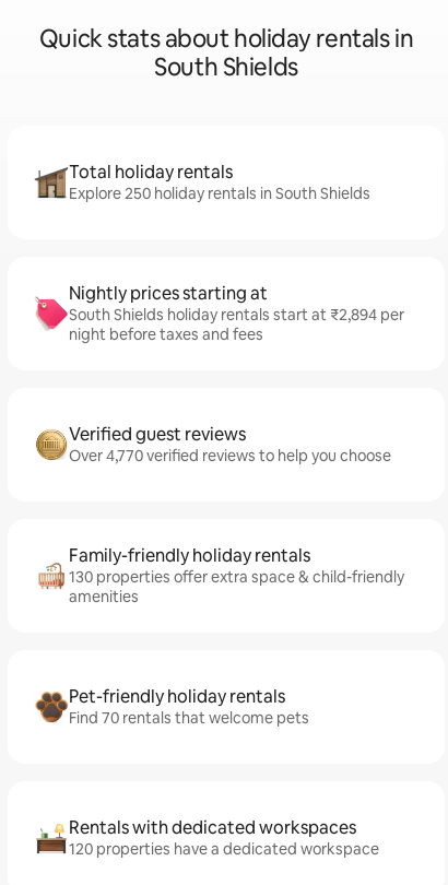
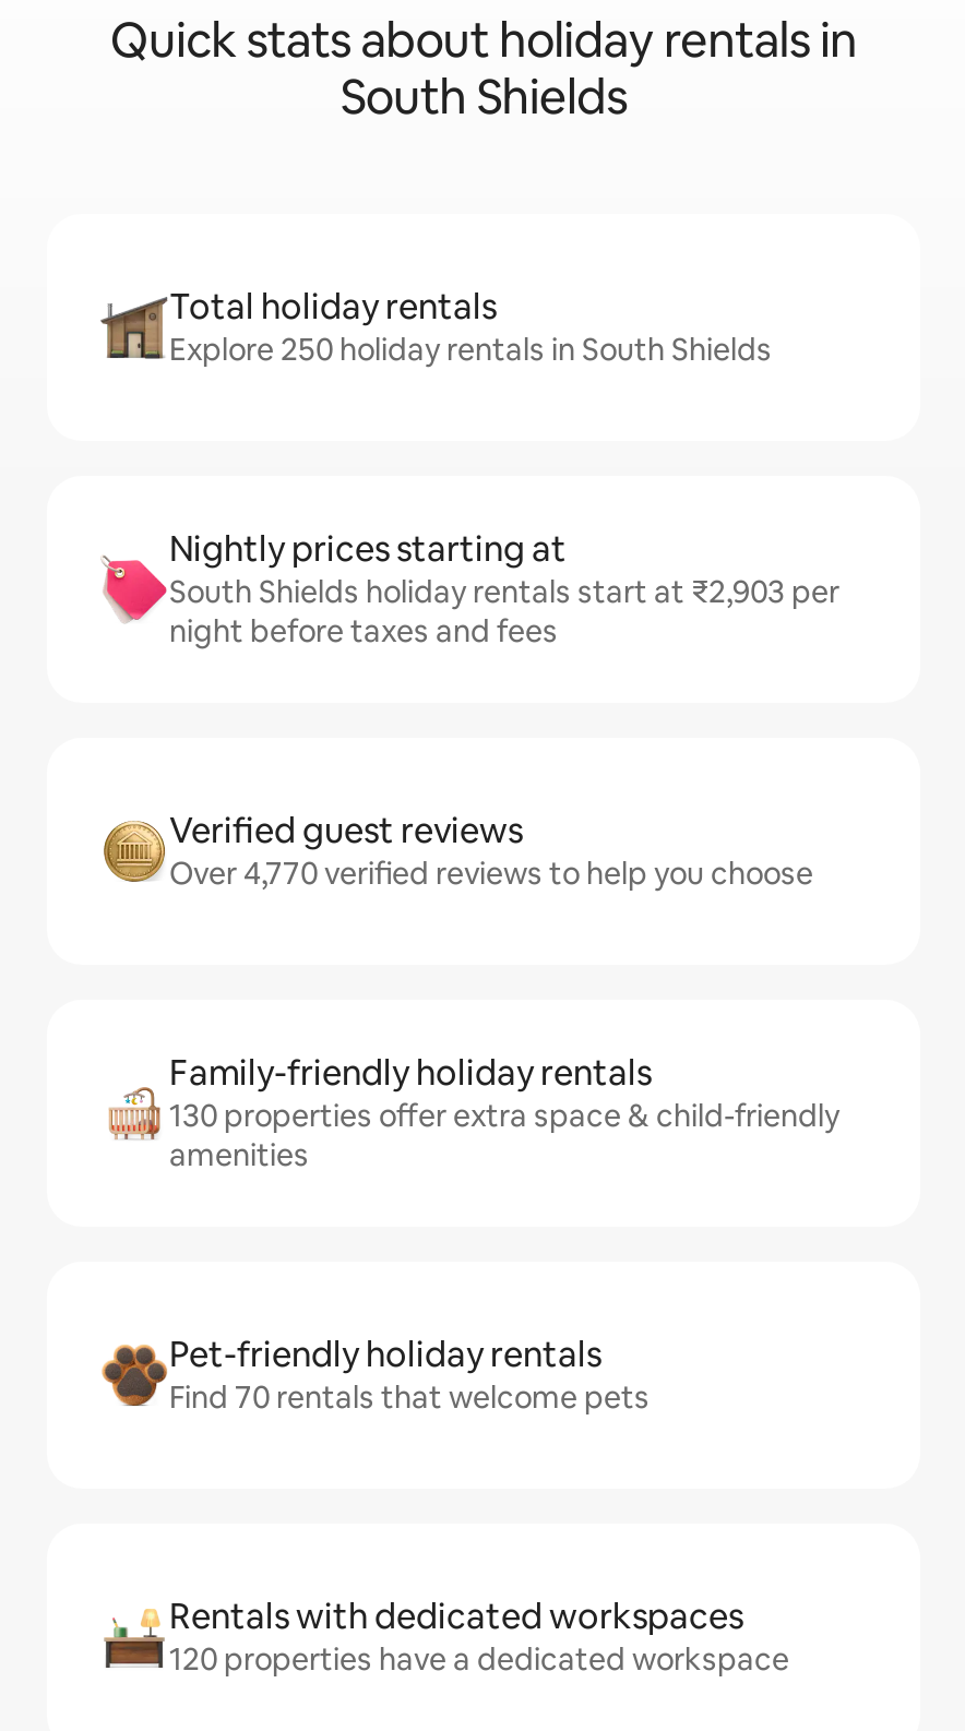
[69,305,404,324] South Shields holiday rentals start at ₹2,894 per -> [169,572,839,611] South Shields holiday rentals start at ₹2,903 per

